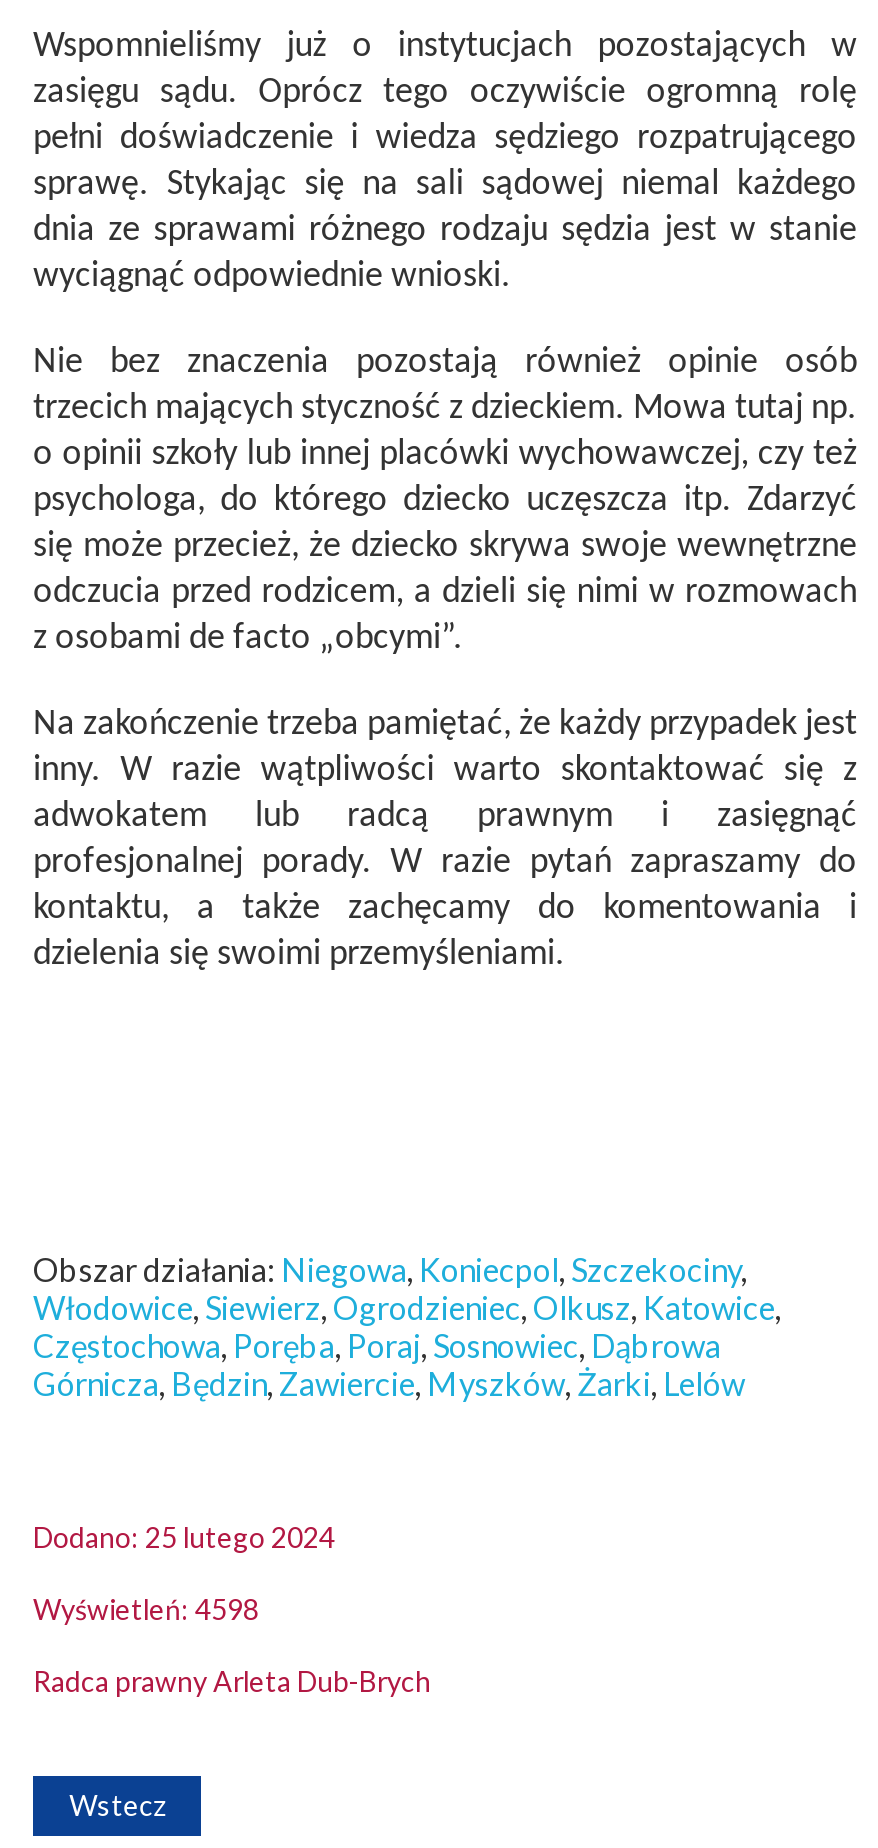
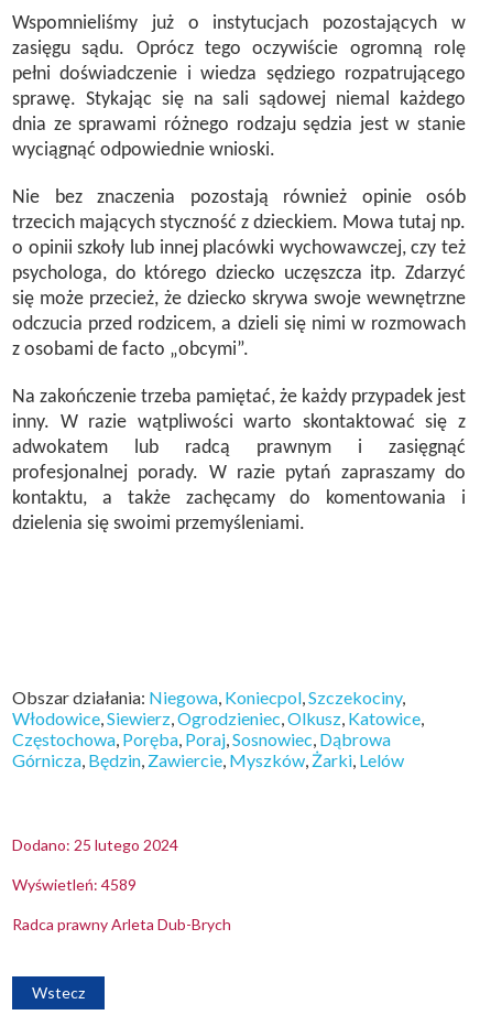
[33,1591,259,1625] Wyświetleń: 4598 -> [12,874,137,893] Wyświetleń: 4589

